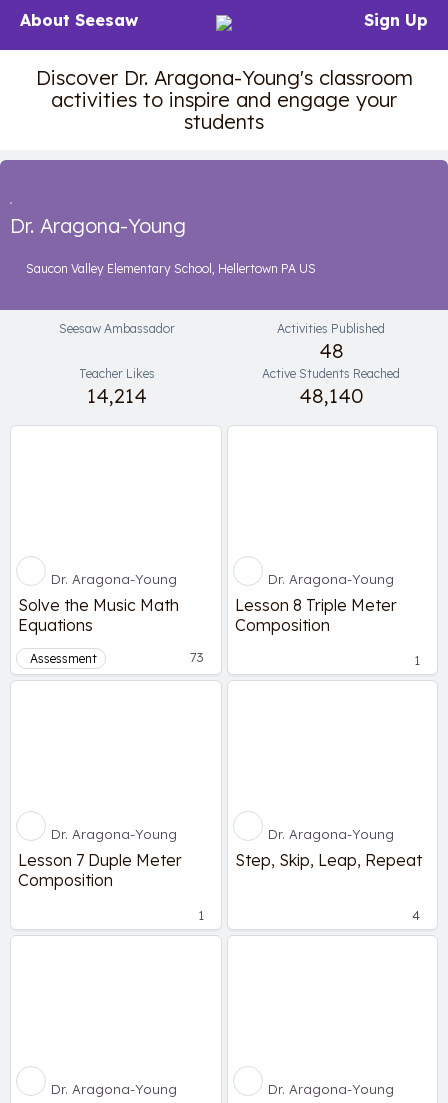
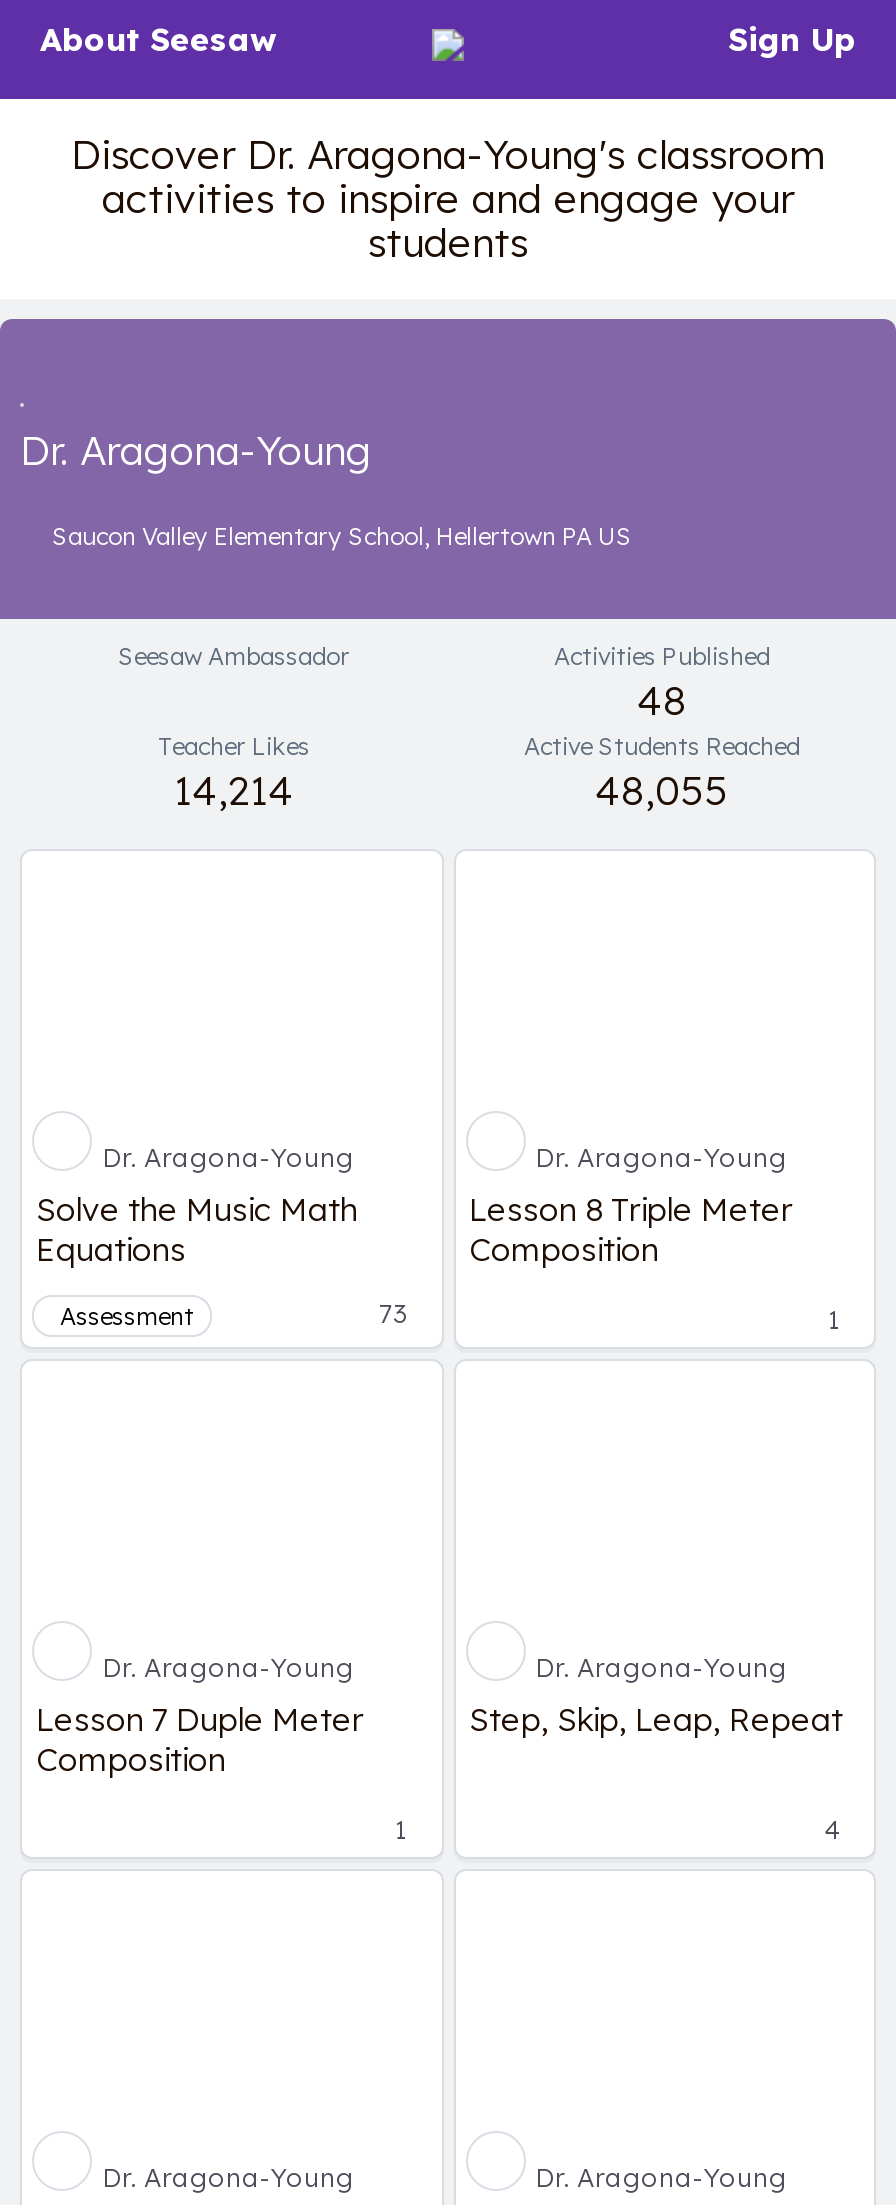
[298,383,363,408] 48,140 -> [595,765,729,815] 48,055

